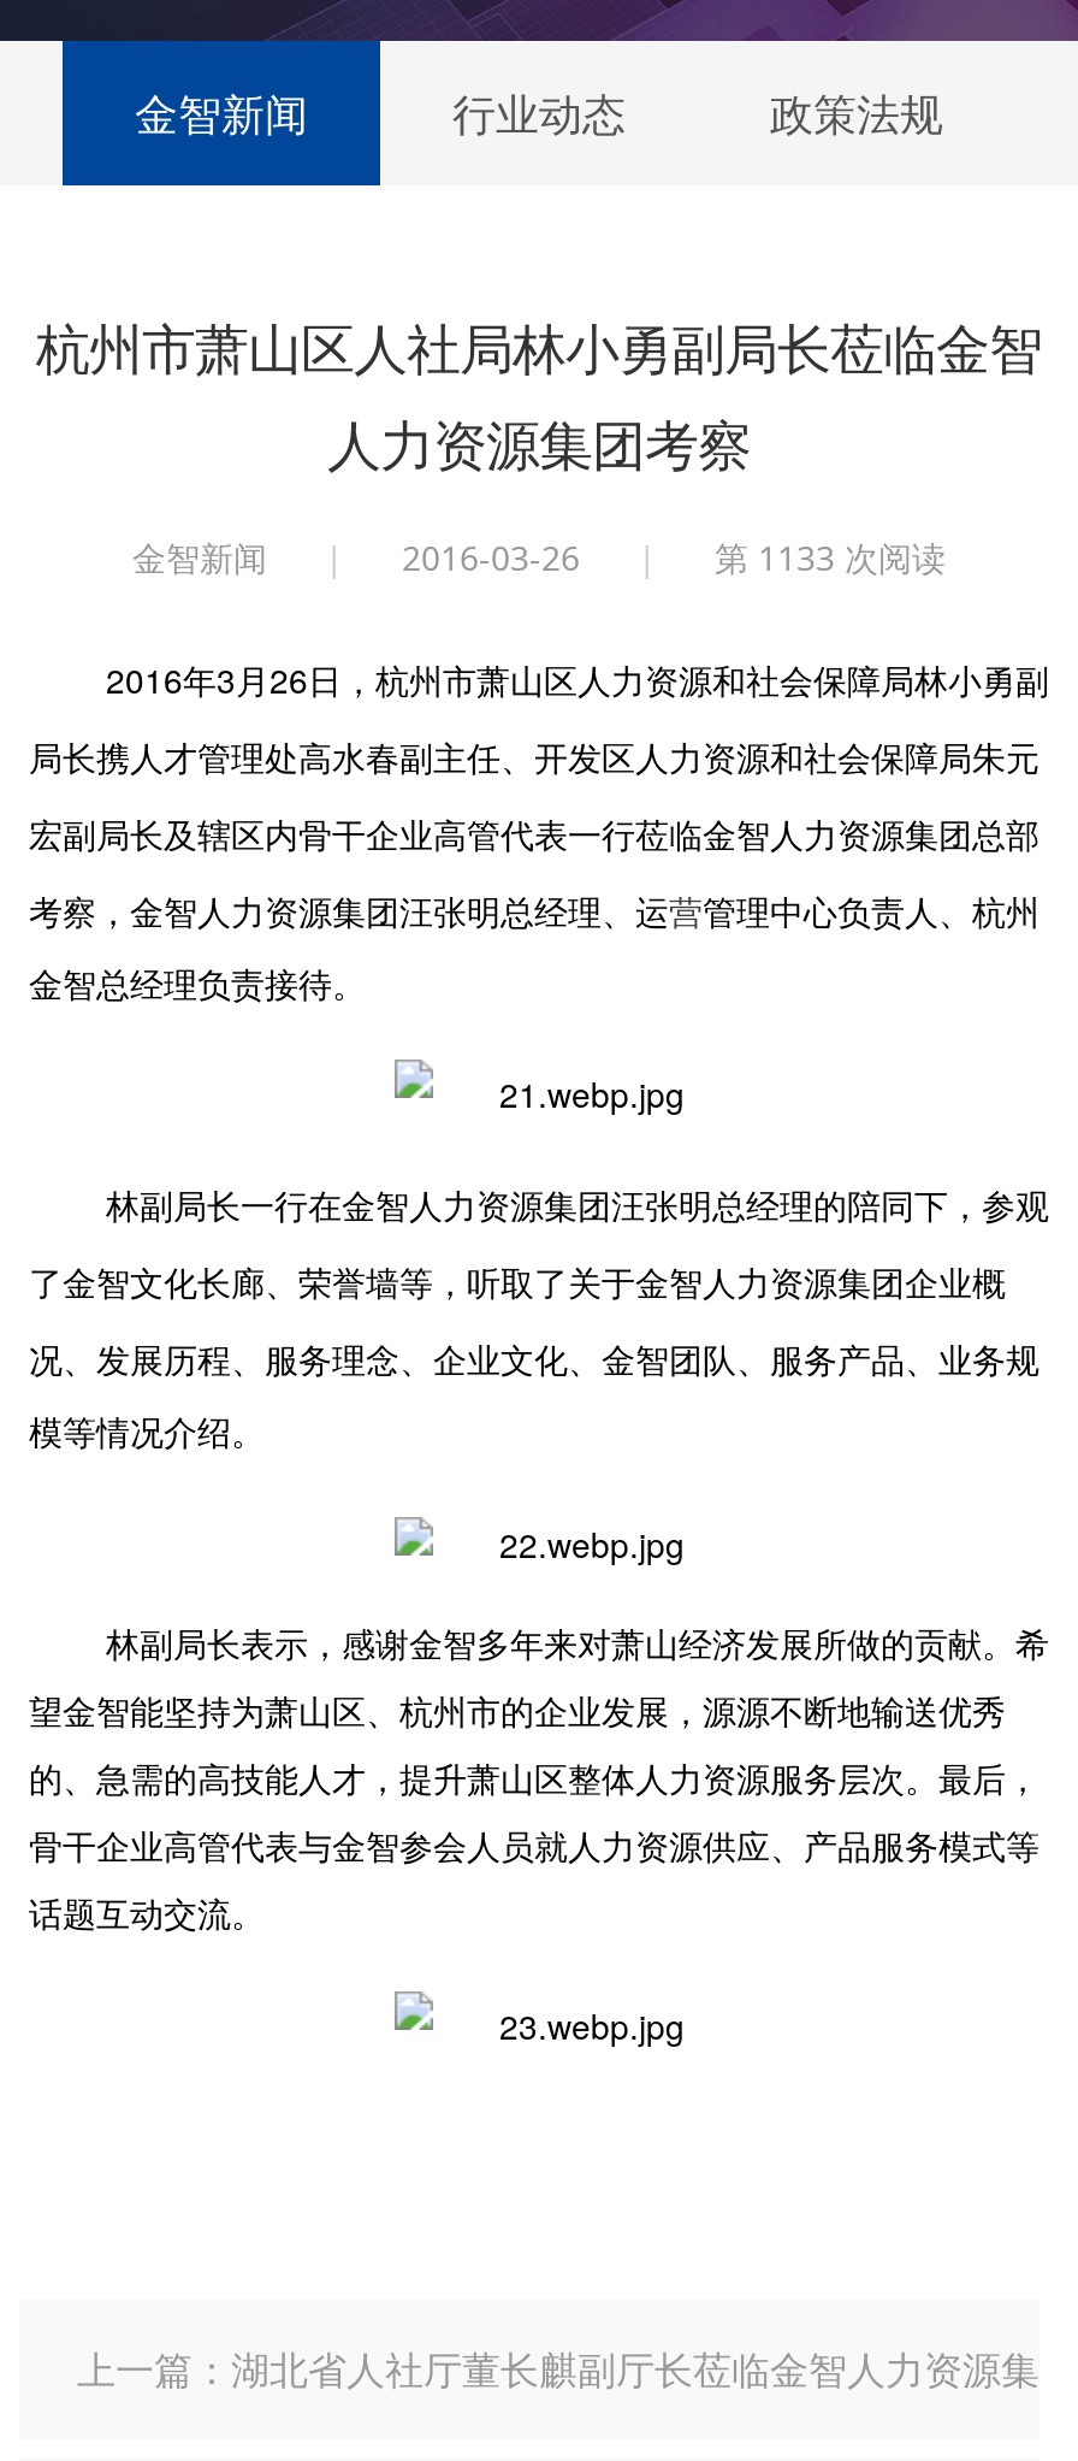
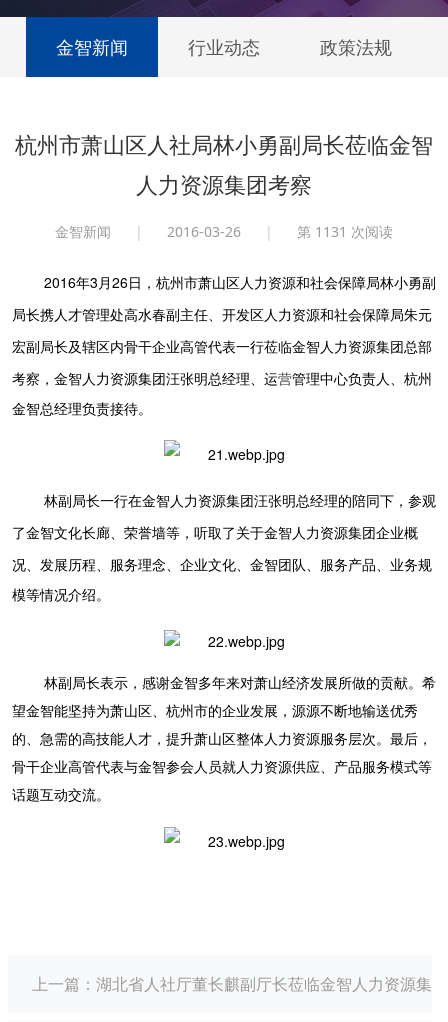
[715,535,946,580] 第1133 次阅读 -> [297,222,393,241] 第1131 次阅读

